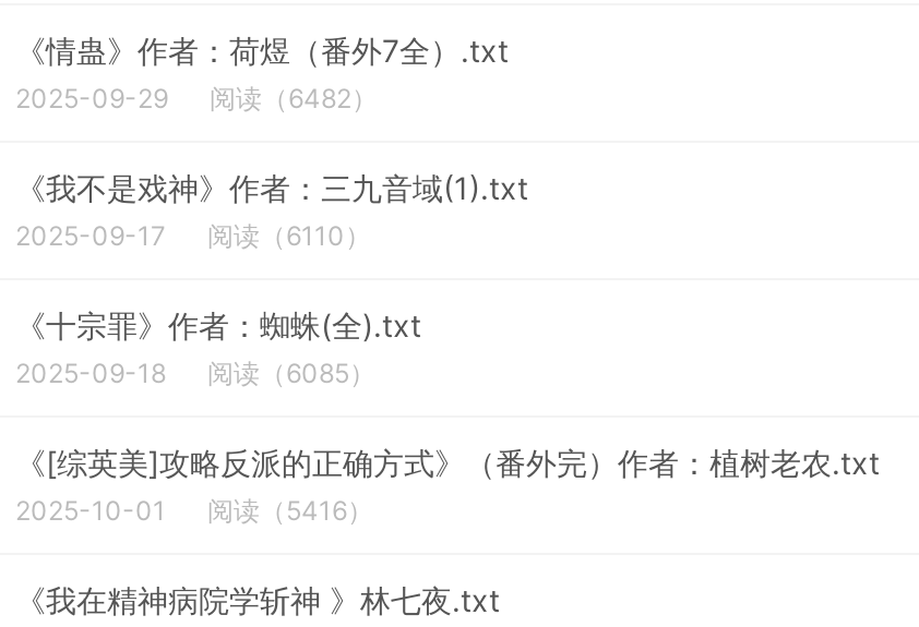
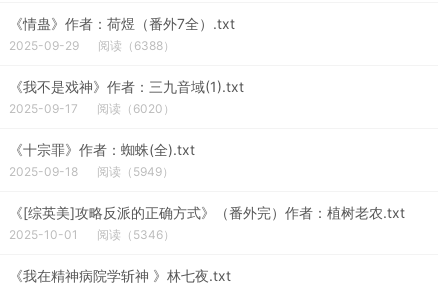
[15,82,378,114] 2025-09-29 阅读（6482） -> [9,38,175,53] 2025-09-29 阅读（6388）
[15,219,371,252] 2025-09-17 阅读（6110） -> [9,101,175,116] 2025-09-17 阅读（6020）
[15,357,375,389] 2025-09-18 阅读（6085） -> [9,164,174,179] 2025-09-18 阅读（5949）
[15,494,373,527] 2025-10-01 阅读（5416） -> [9,227,175,242] 2025-10-01 阅读（5346）

